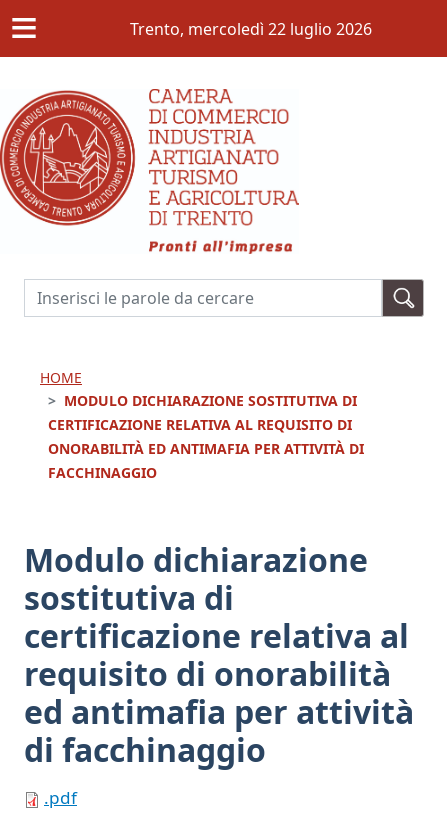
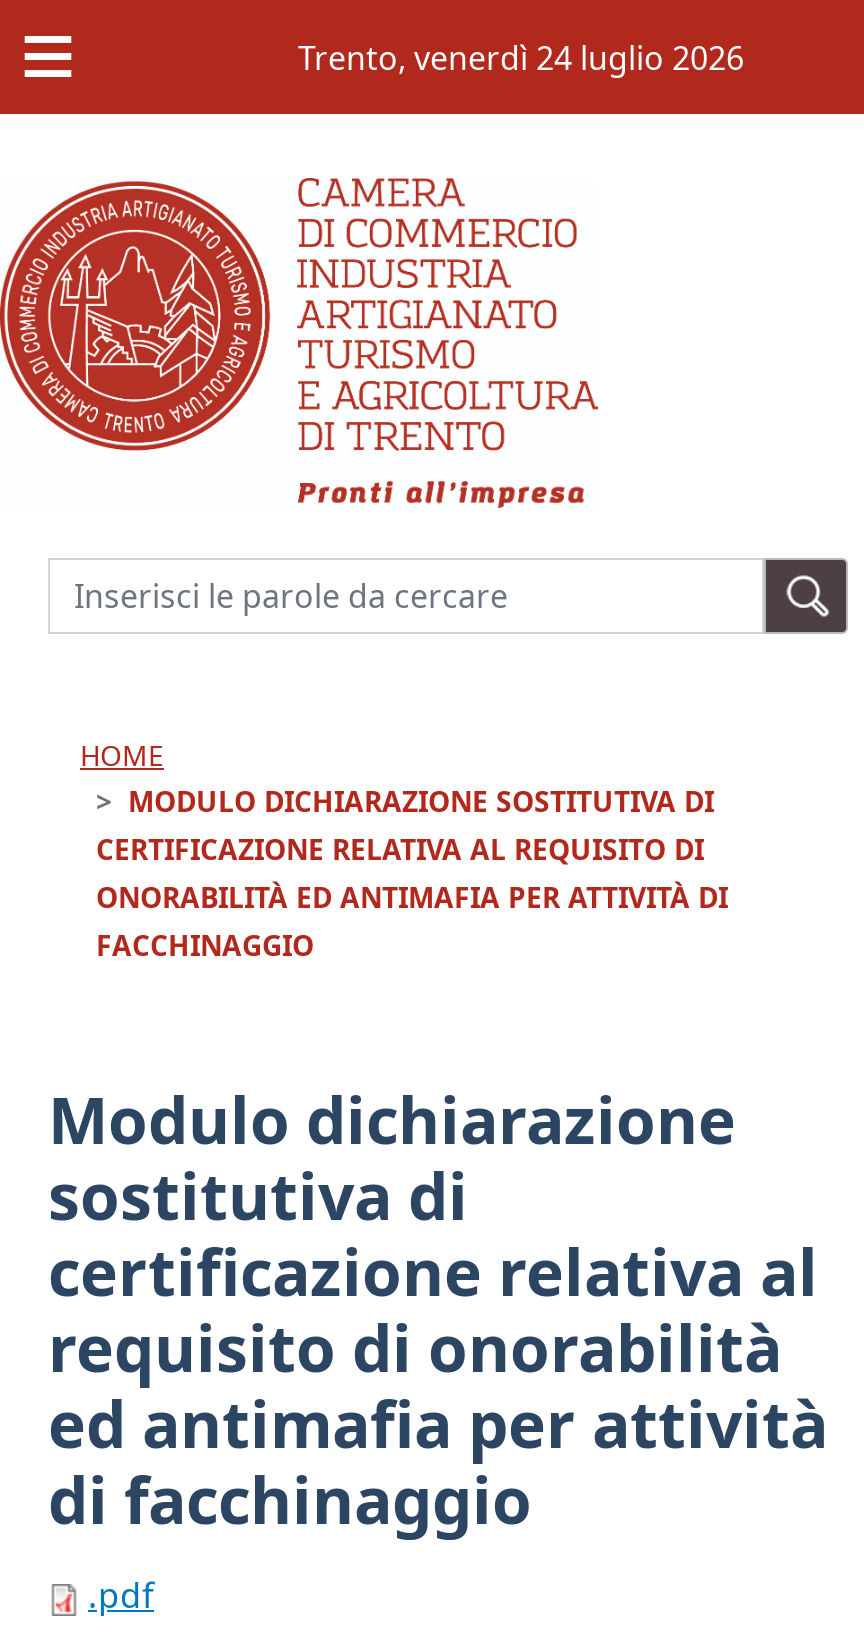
[130,17,372,39] Trento, mercoledì 22 luglio 2026 -> [298,35,744,79] Trento, venerdì 24 luglio 2026

